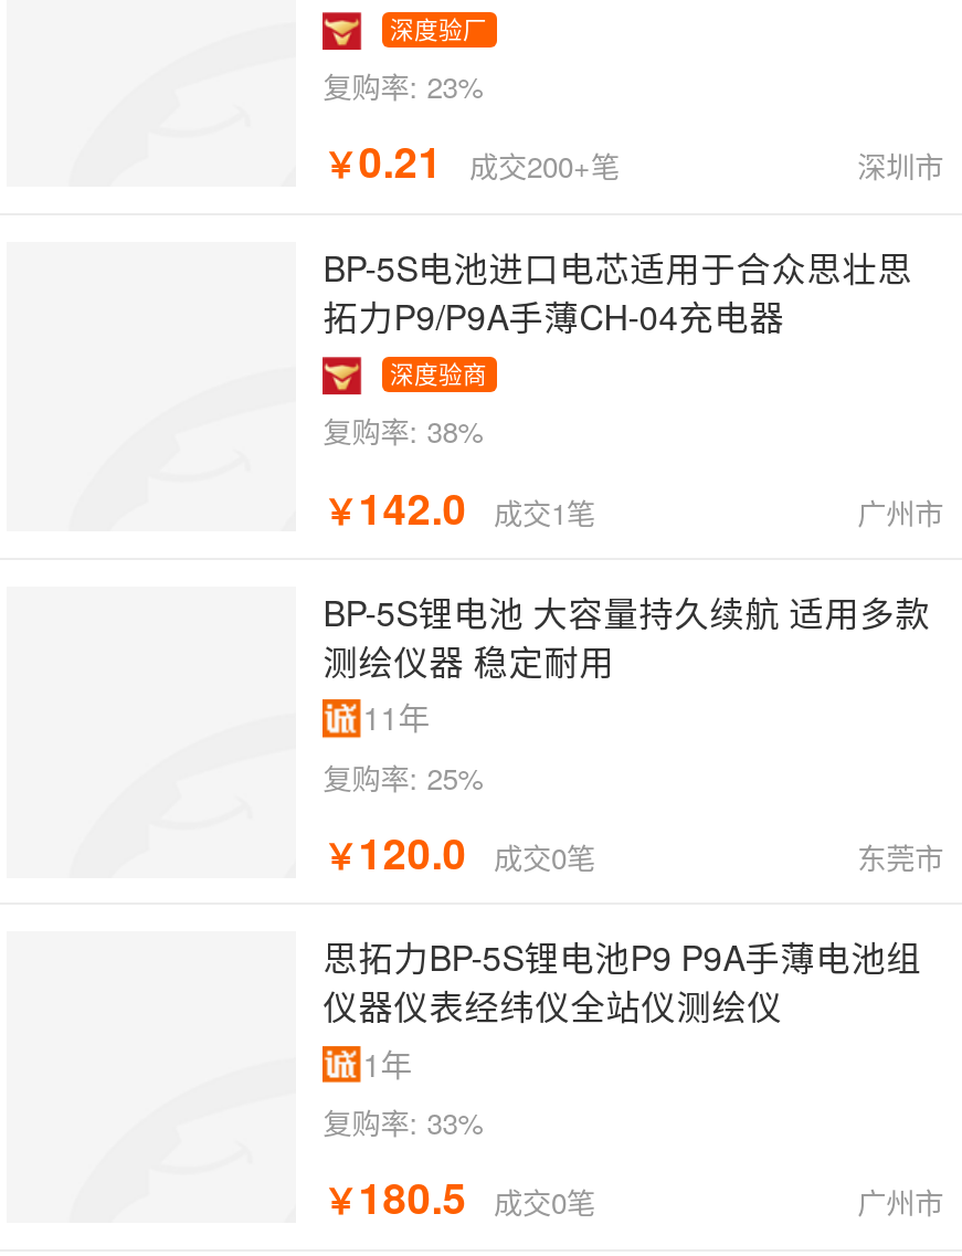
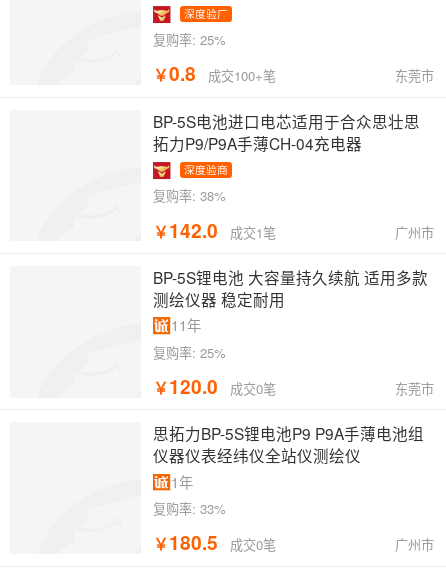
[323,65,484,107] 复购率: 23% -> [153,30,226,49] 复购率: 25%
[323,132,619,192] ￥0.21 成交200+笔 -> [153,60,276,87] ￥0.8 成交100+笔
[857,145,943,187] 深圳市 -> [395,66,434,85] 东莞市

